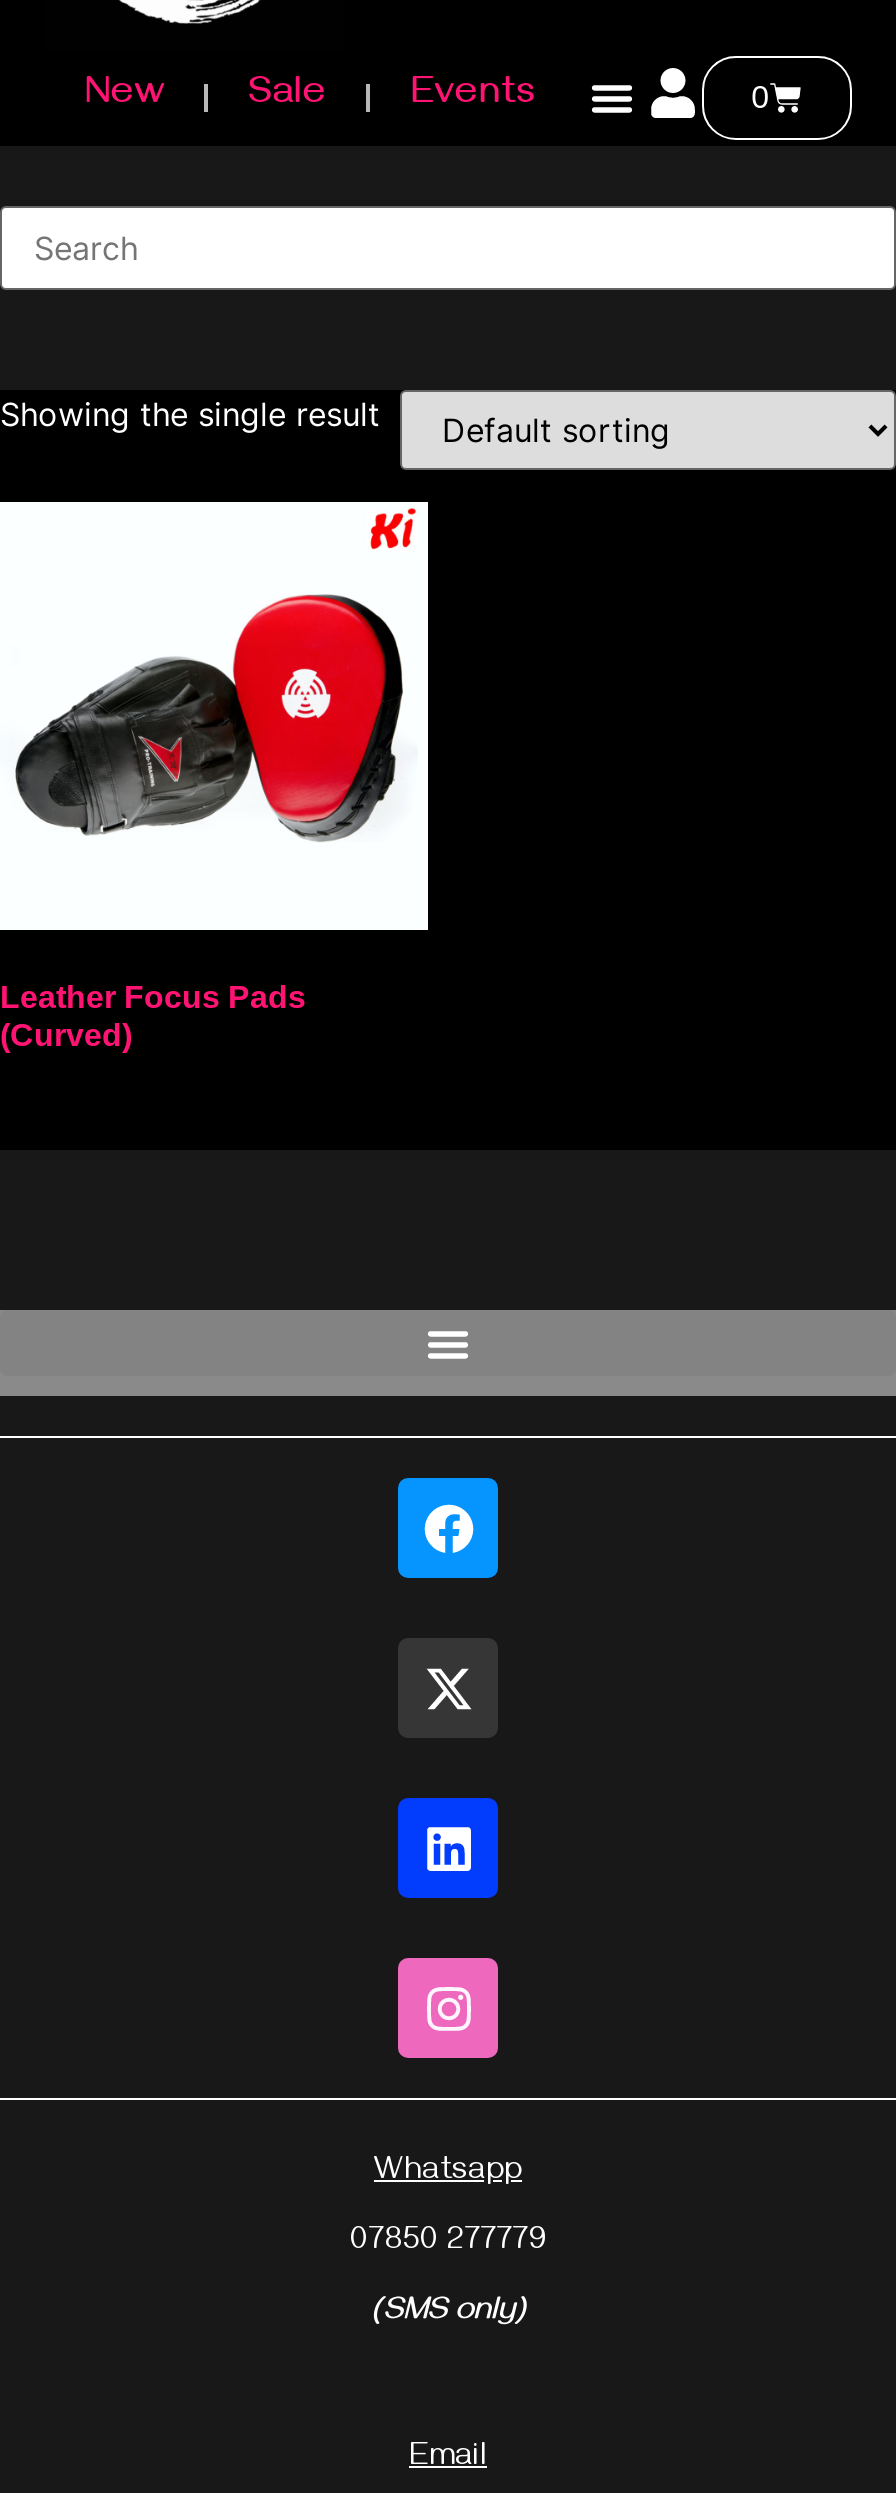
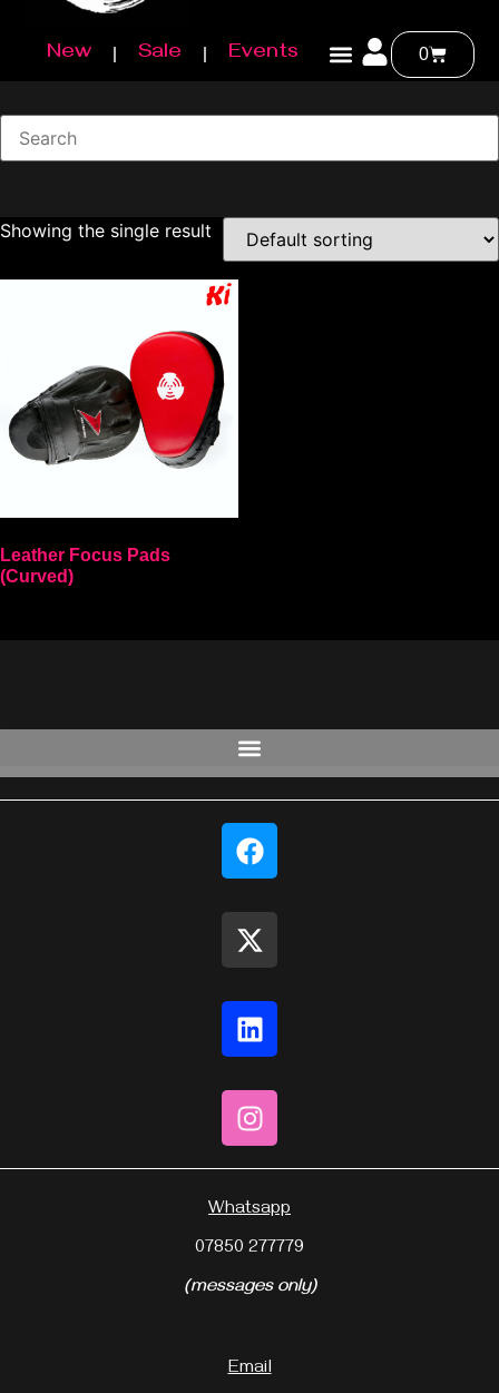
[371,2294,525,2334] (SMS only) -> [183,1277,316,1299] (messages only)

